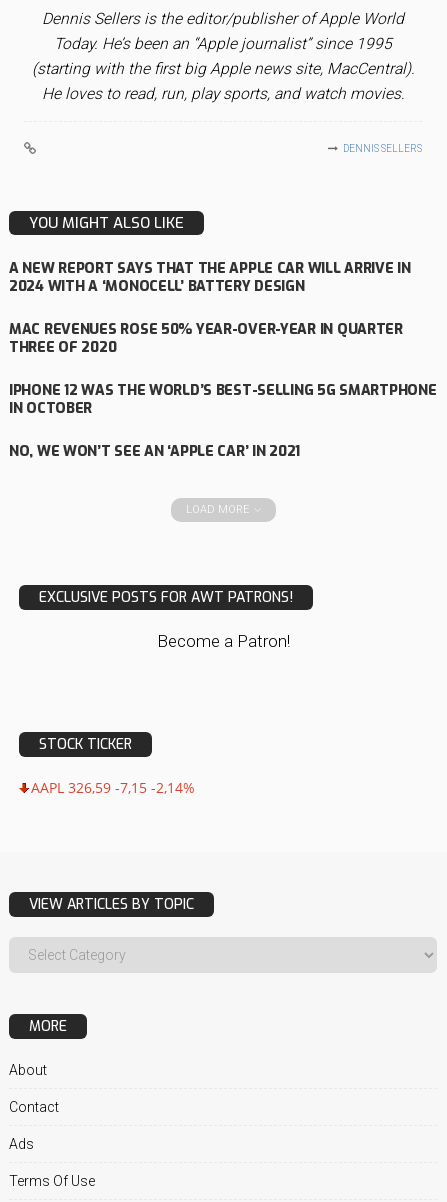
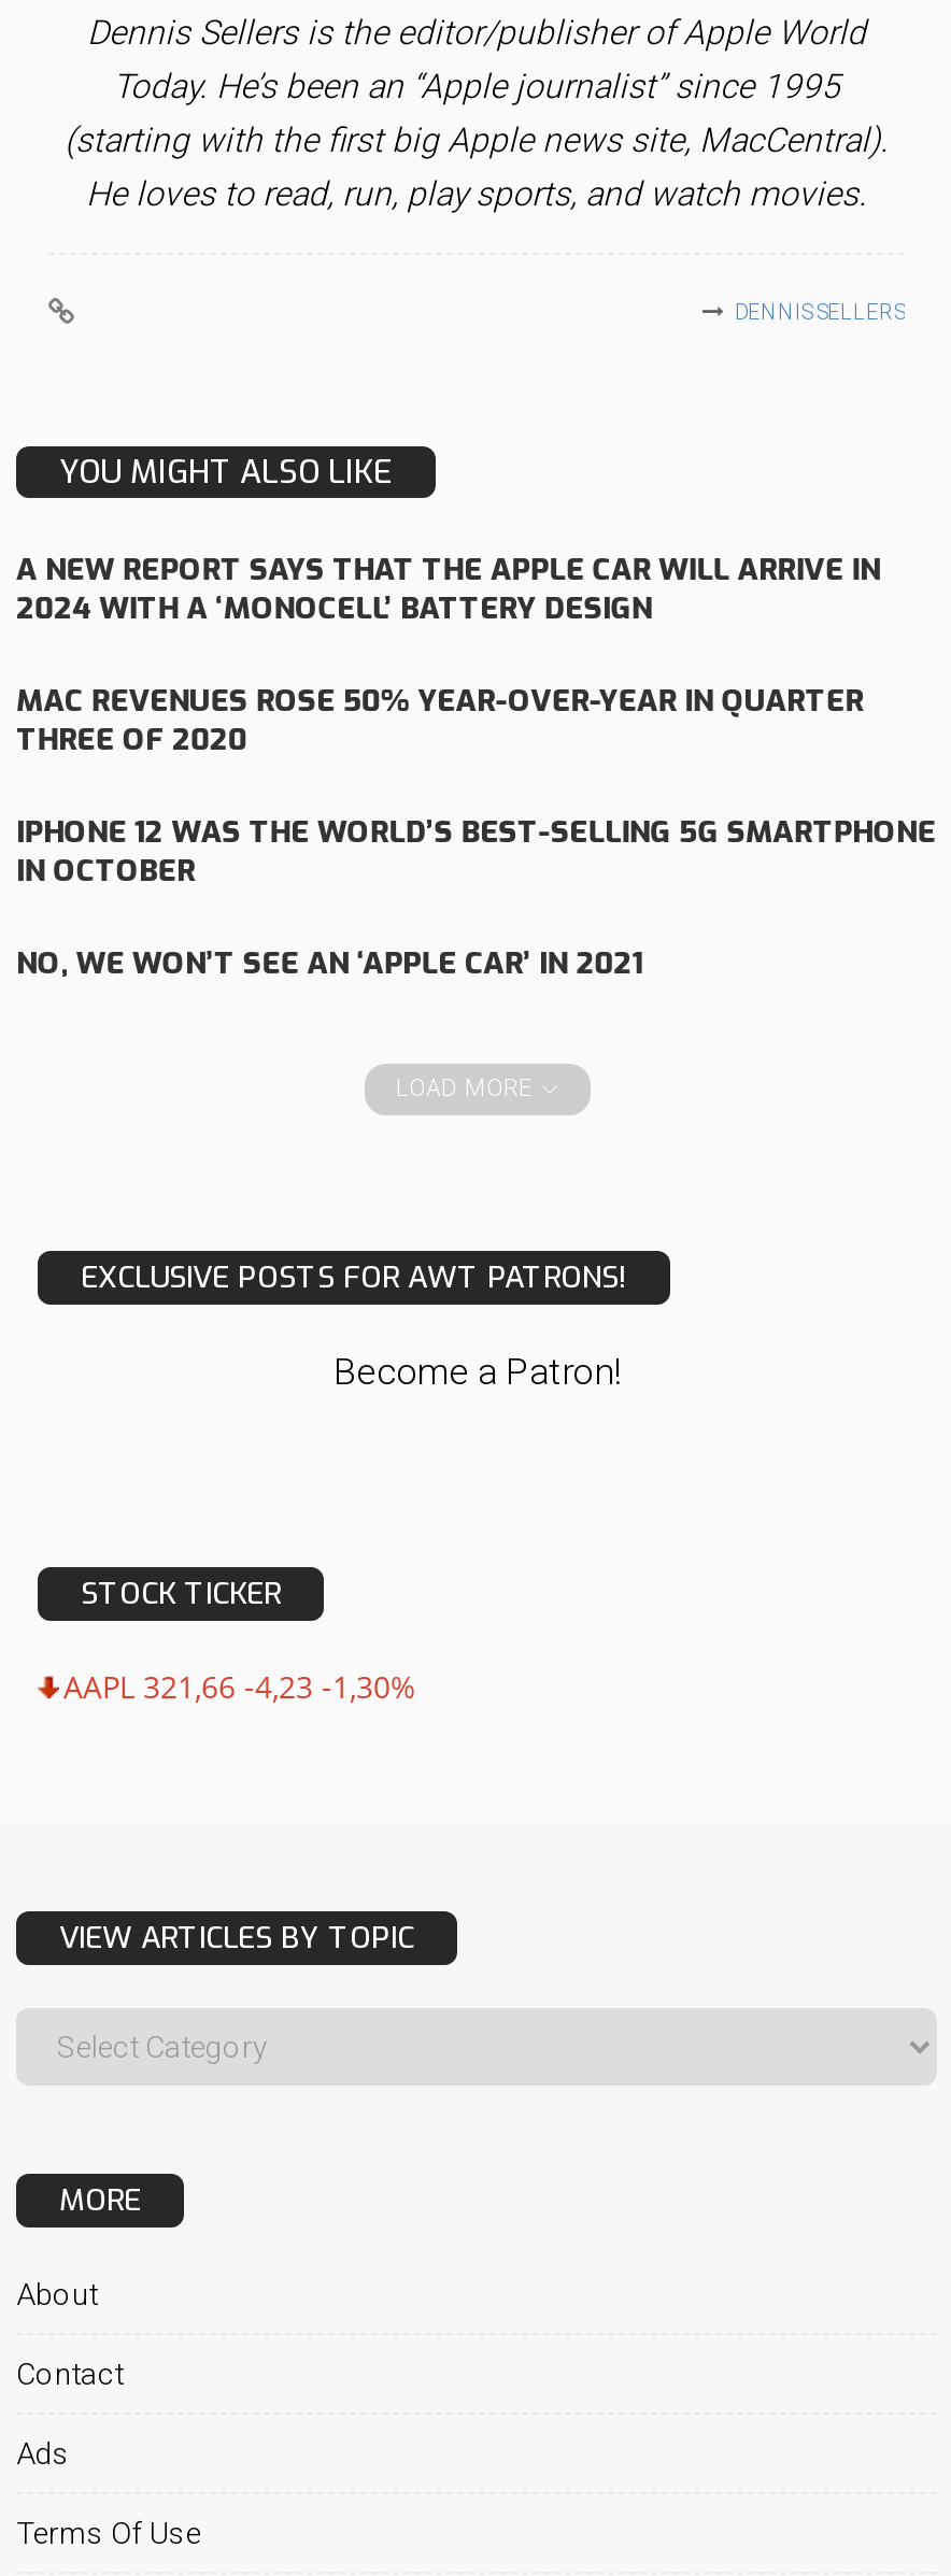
[31,778,195,797] AAPL 326,59 -7,15 -2,14% -> [63,1666,416,1707] AAPL 321,66 -4,23 -1,30%

